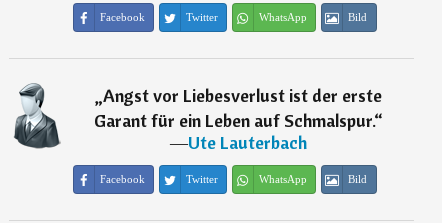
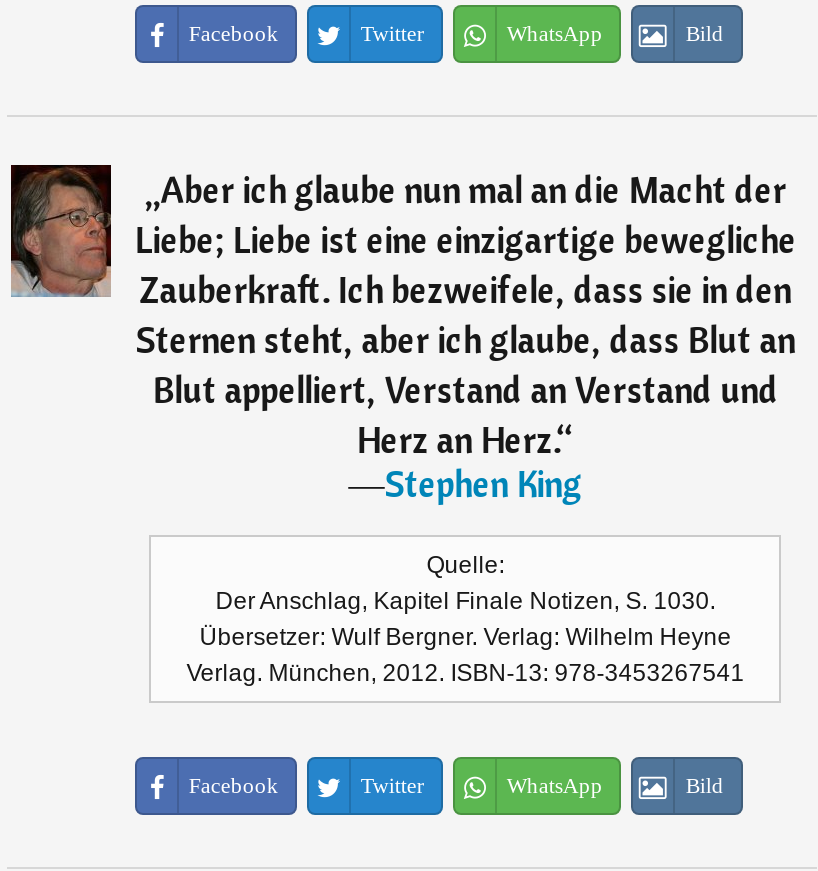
[13,83,383,154] [image] | „Angst vor Liebesverlust ist der erste | Garant für ein Leben auf Schmalspur.“ | ―Ute Lauterbach -> [9,163,796,687] [image] | „Aber ich glaube nun mal an die Macht der | Liebe; Liebe ist eine einzigartige bewegliche | Zauberkraft. Ich bezweifele, dass sie in den | Sternen steht, aber ich glaube, dass Blut an | Blut appelliert, Verstand an Verstand und | Herz an Herz.“ | ―Stephen King | Quelle: | Der Anschlag, Kapitel Finale Notizen, S. 1030. | Übersetzer: Wulf Bergner. Verlag: Wilhelm Heyne | Verlag. München, 2012. ISBN-13: 978-3453267541

